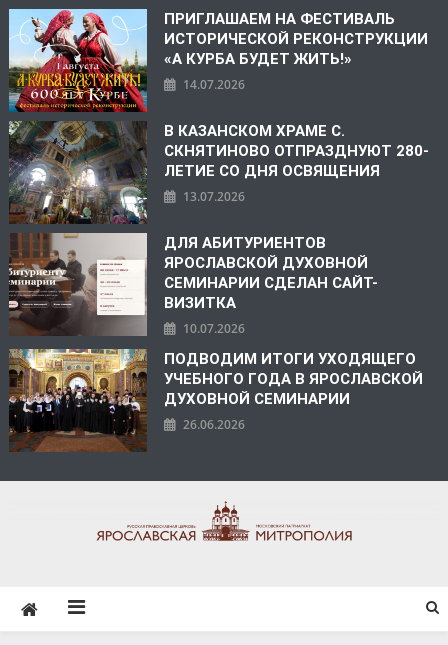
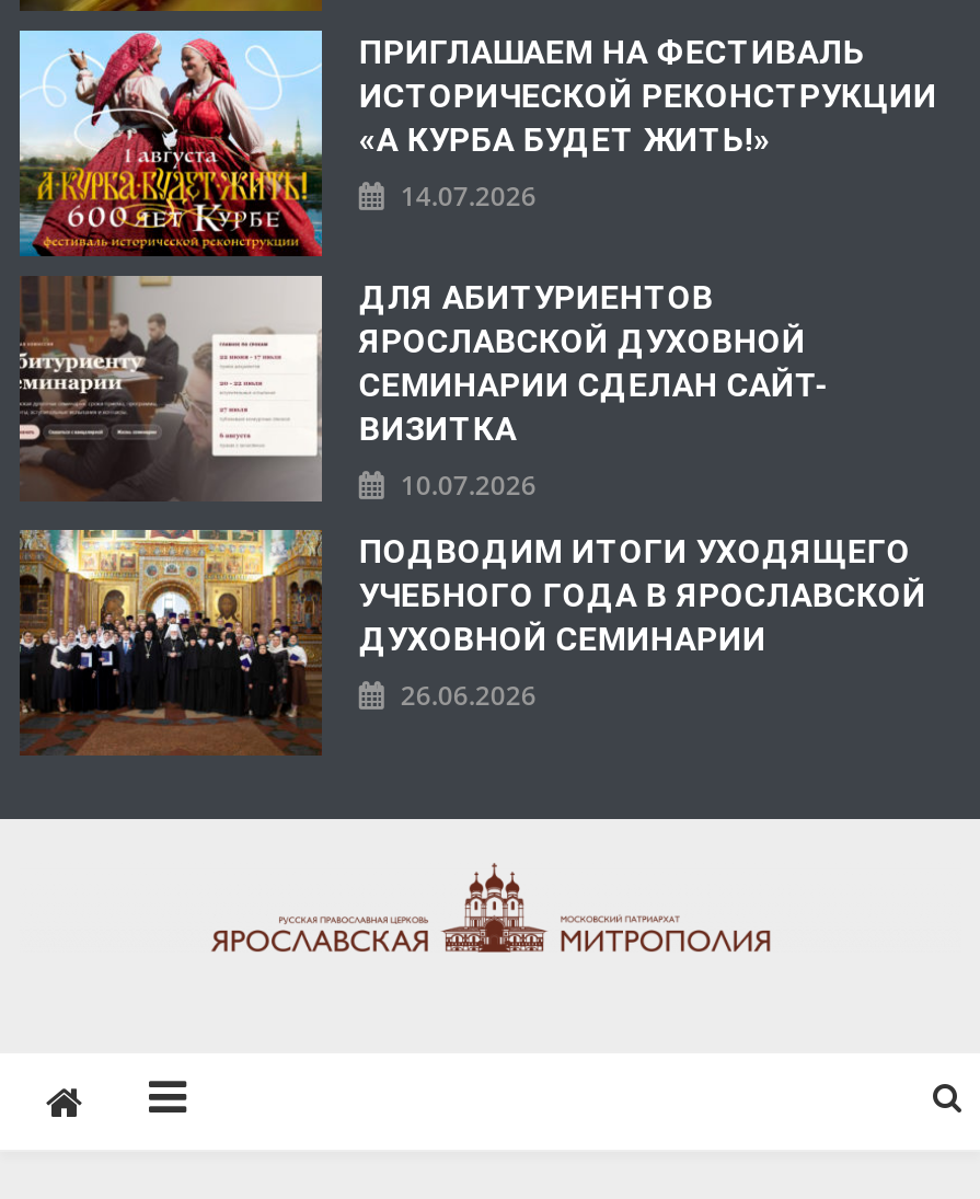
[9,121,429,224] [image] | В КАЗАНСКОМ ХРАМЕ С. | СКНЯТИНОВО ОТПРАЗДНУЮТ 280- | ЛЕТИЕ СО ДНЯ ОСВЯЩЕНИЯ | 13.07.2026 -> none

